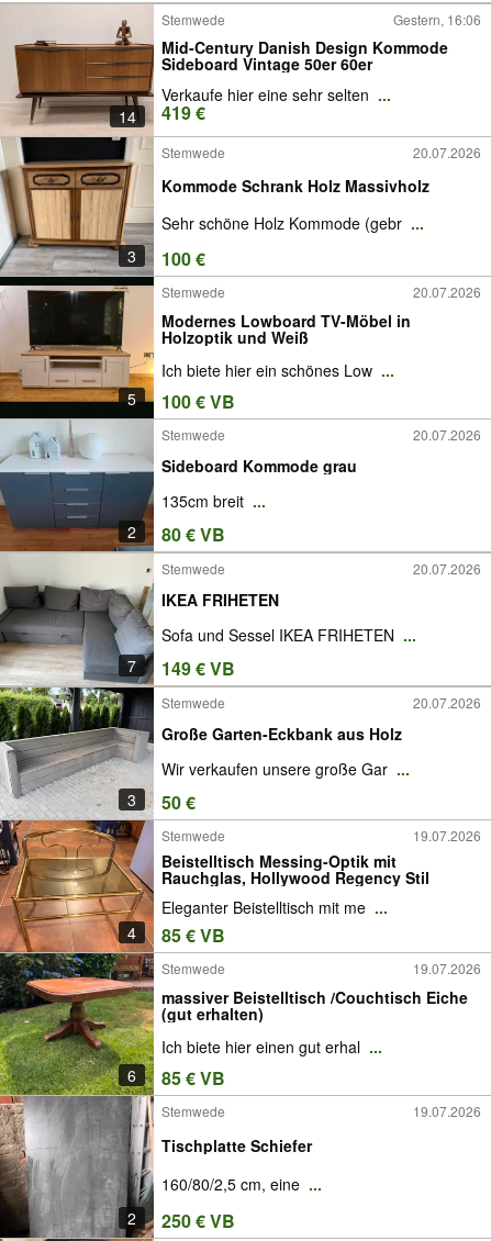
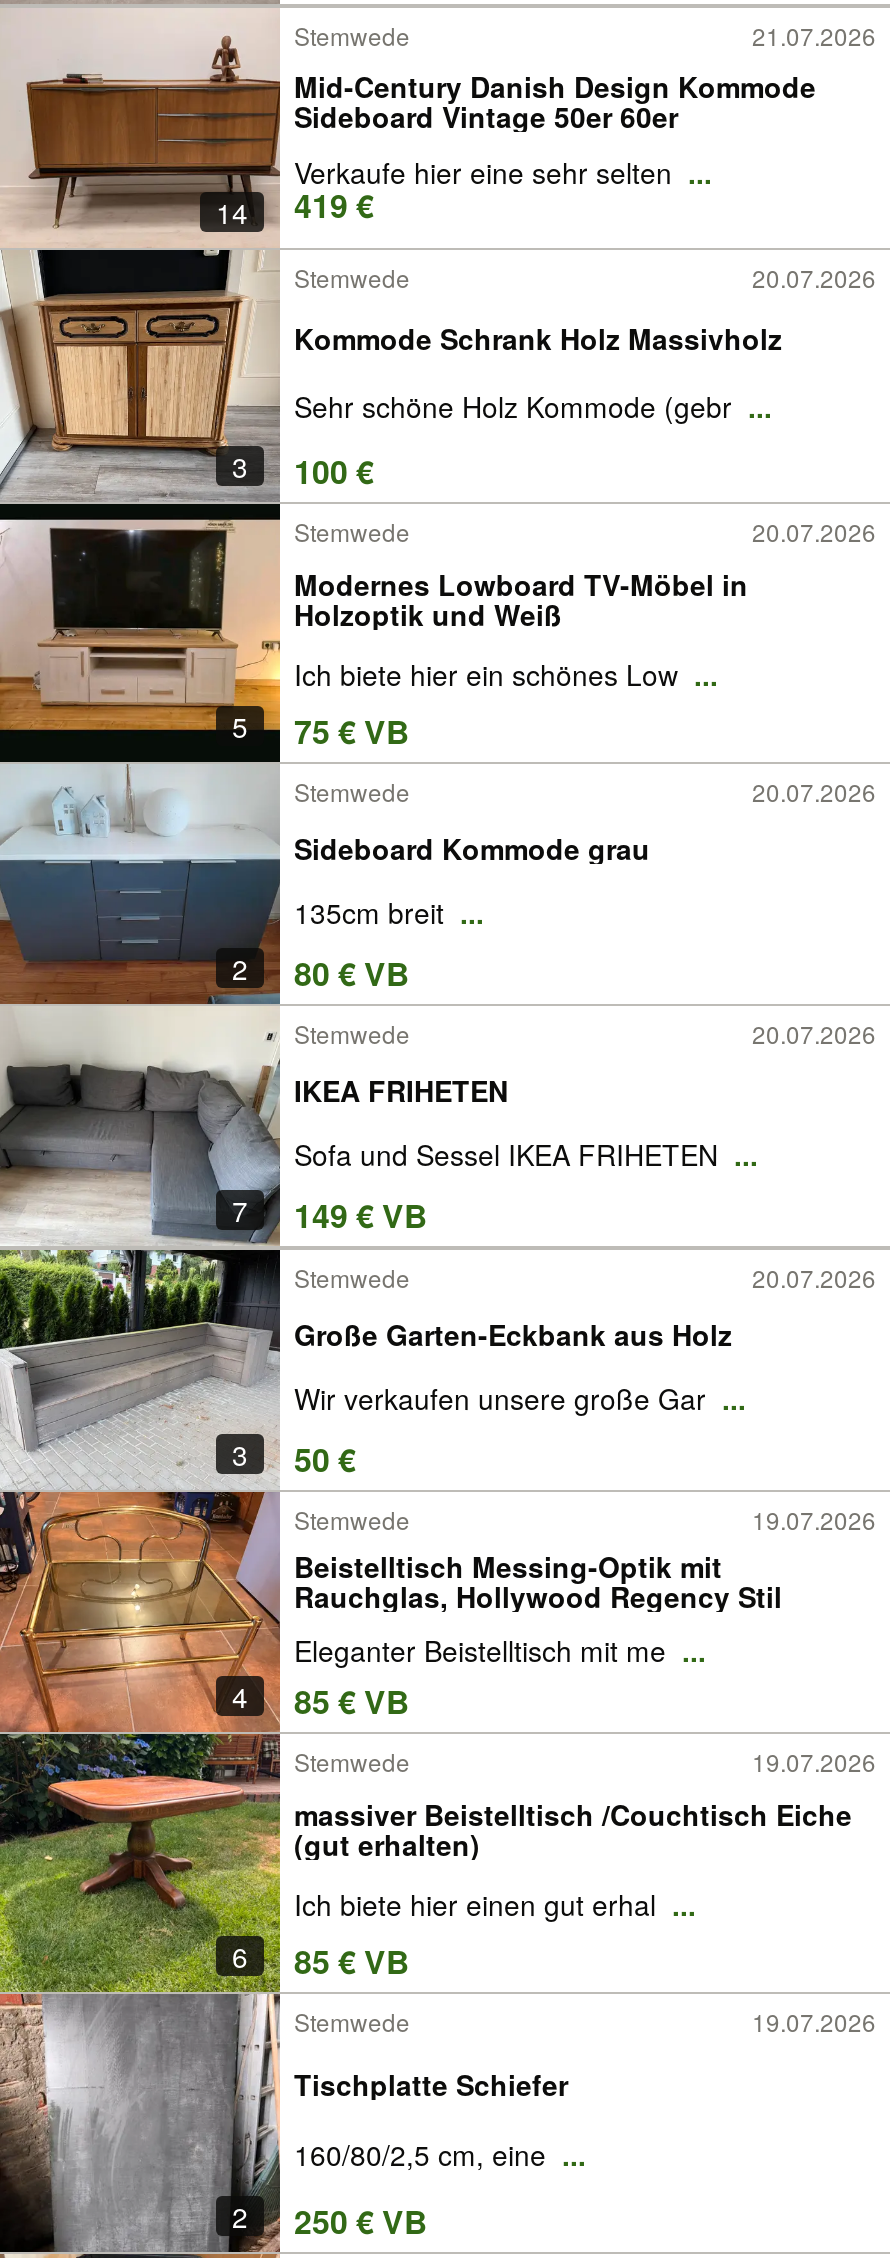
[393,10,481,29] Gestern, 16:06 -> [752,18,876,52] 21.07.2026
[127,388,235,414] 5 100 € VB -> [232,707,410,754] 5 75 € VB

